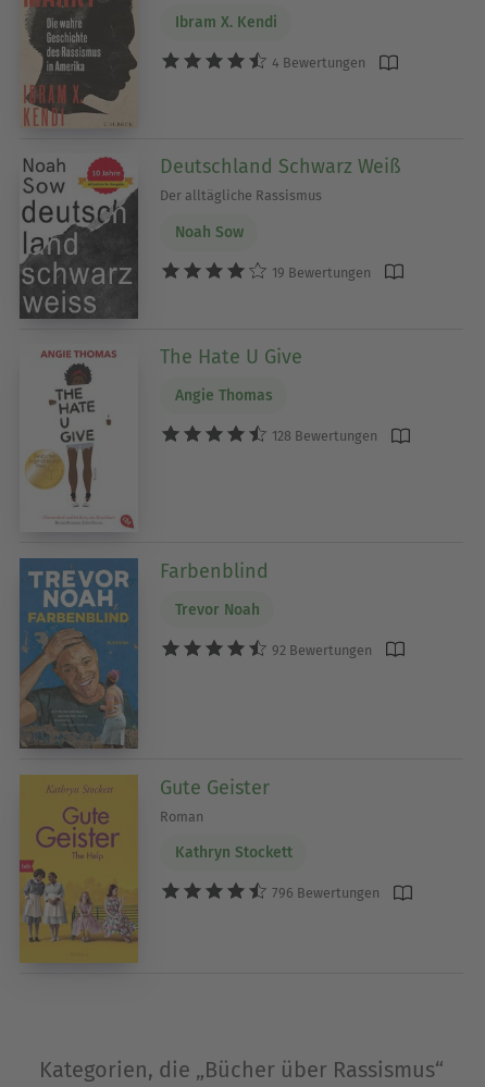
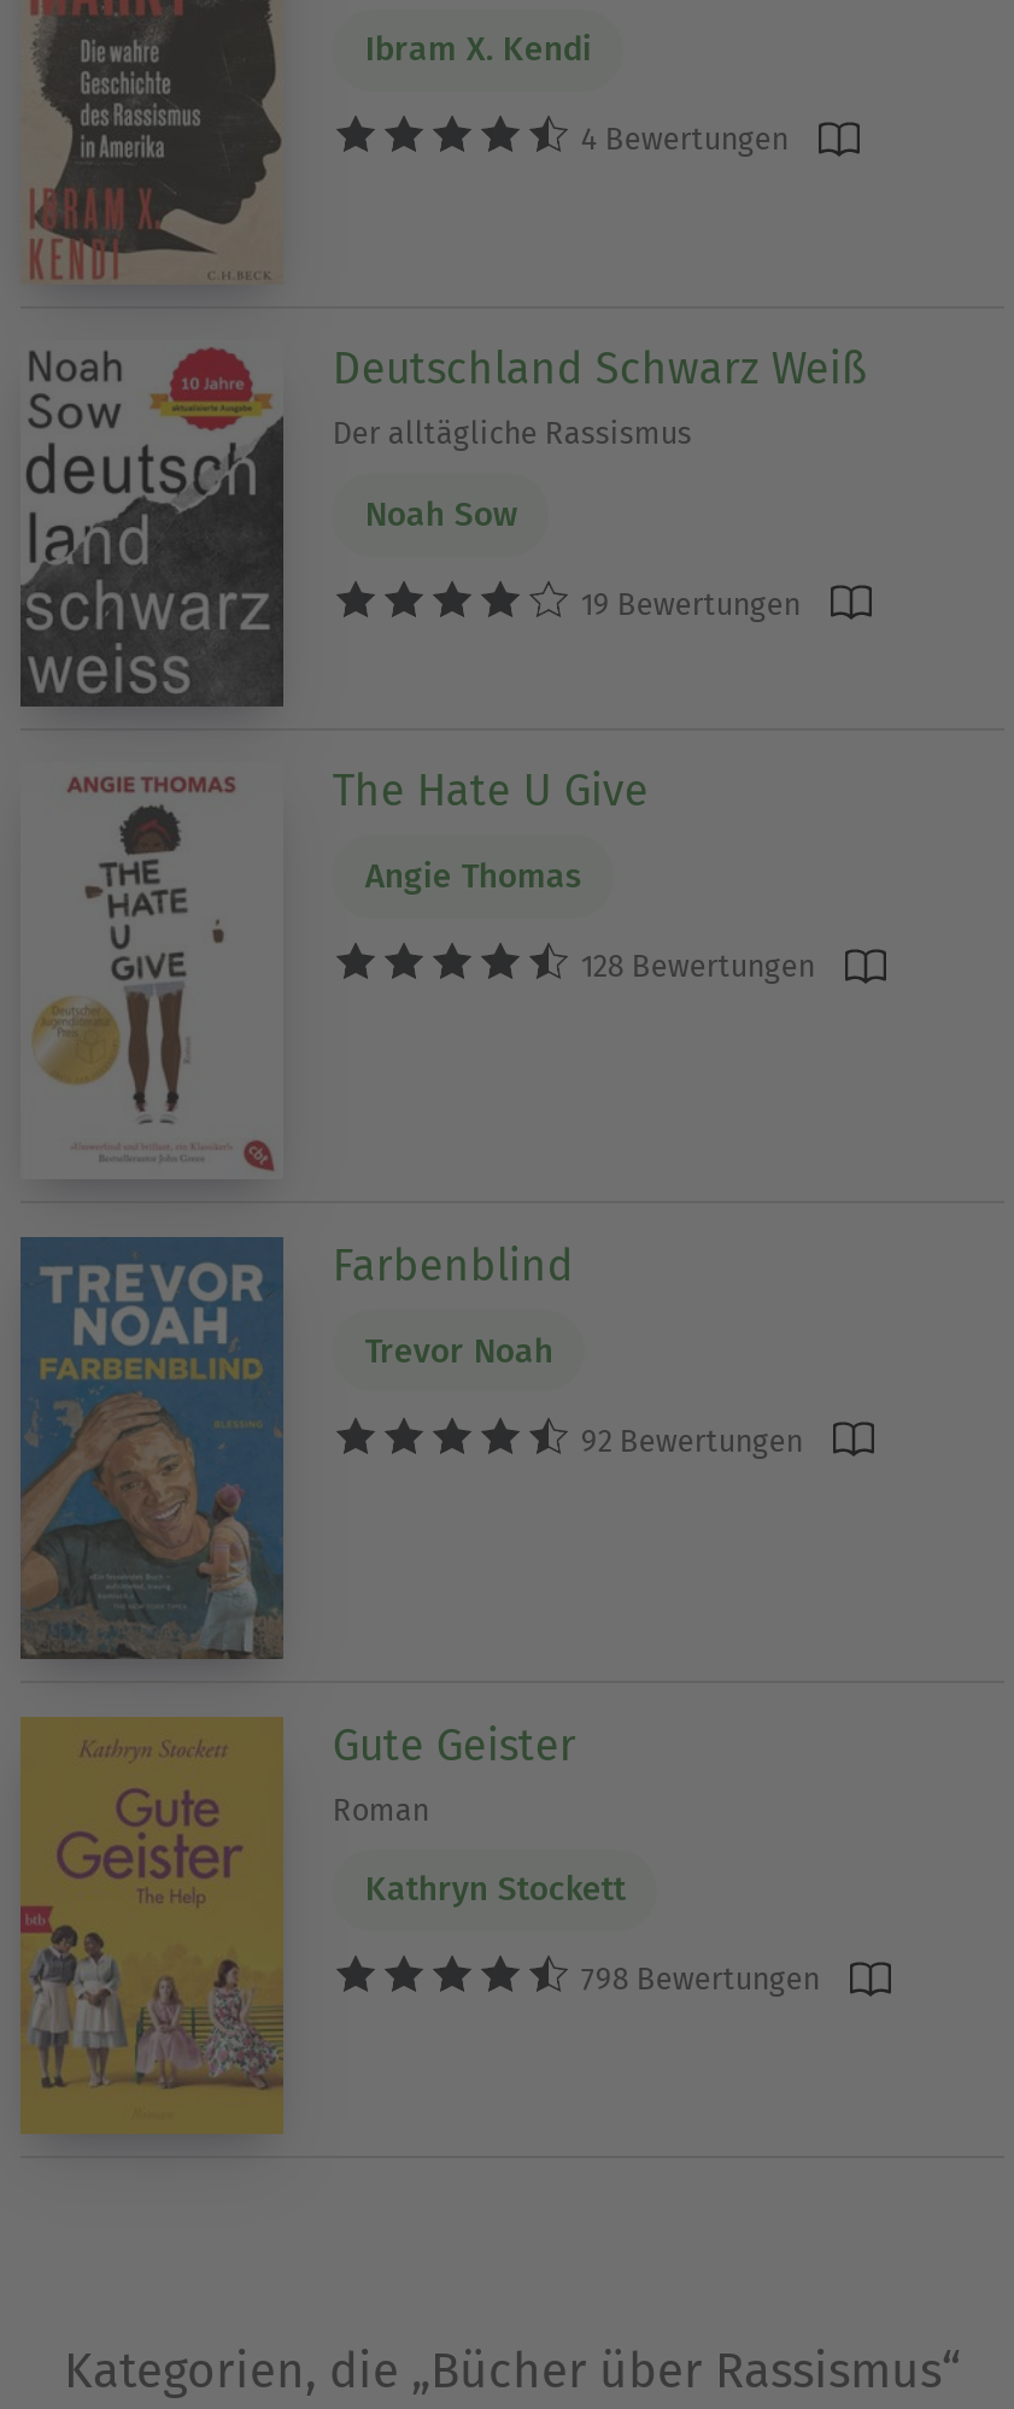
[269,885,380,901] 796 Bewertungen -> [573,1961,819,1997] 798 Bewertungen

